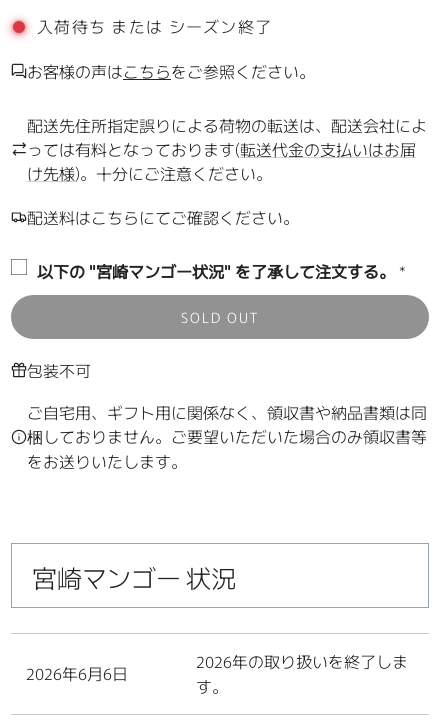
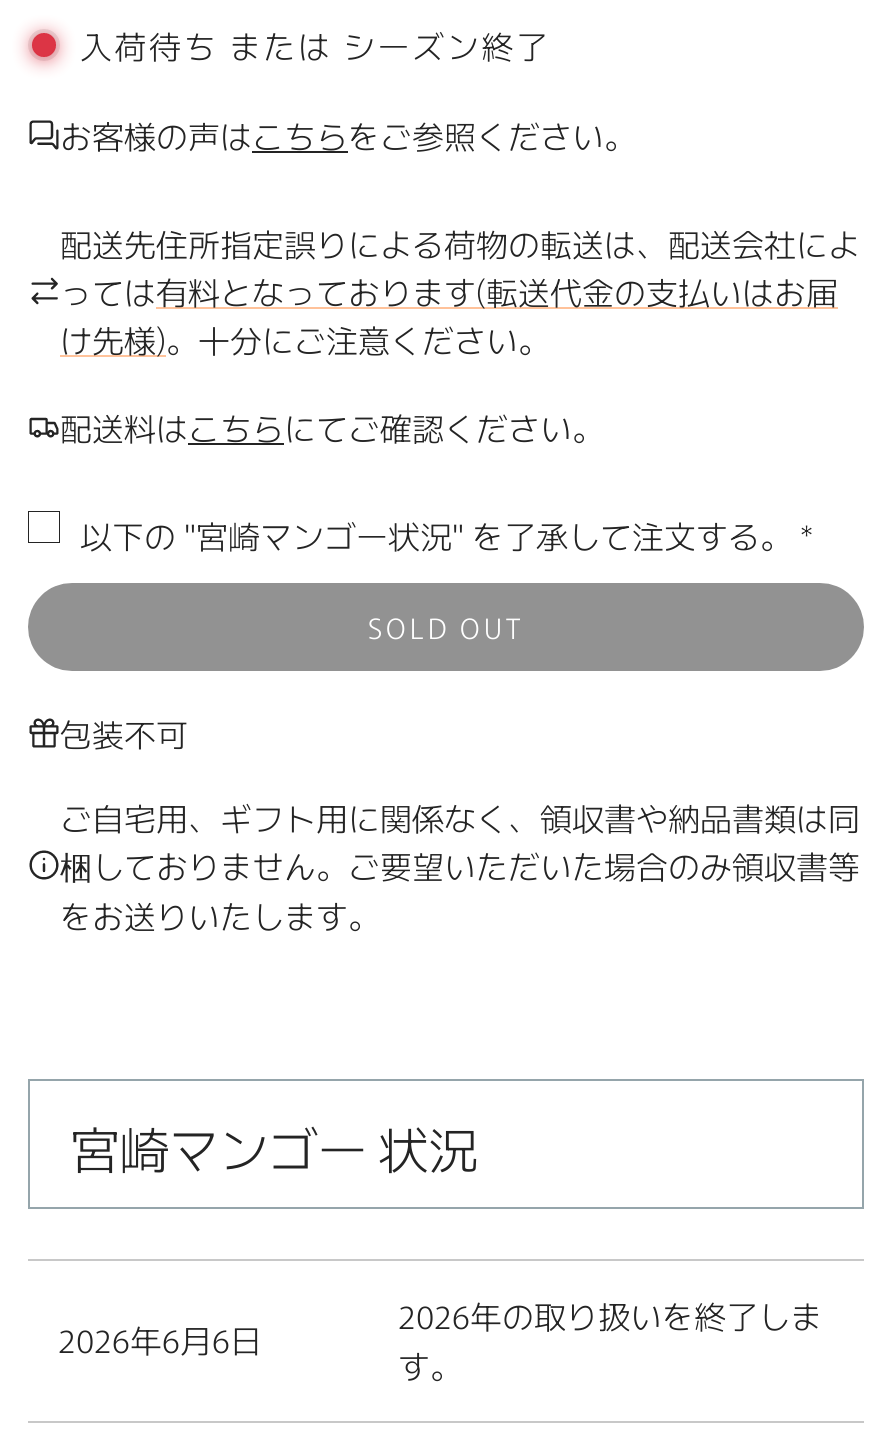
[37,259,406,283] 以下の "宮崎マンゴー状況" を了承して注文する。* -> [80,510,814,558] 以下の "宮崎マンゴー状況" を了承して注文する。 *

